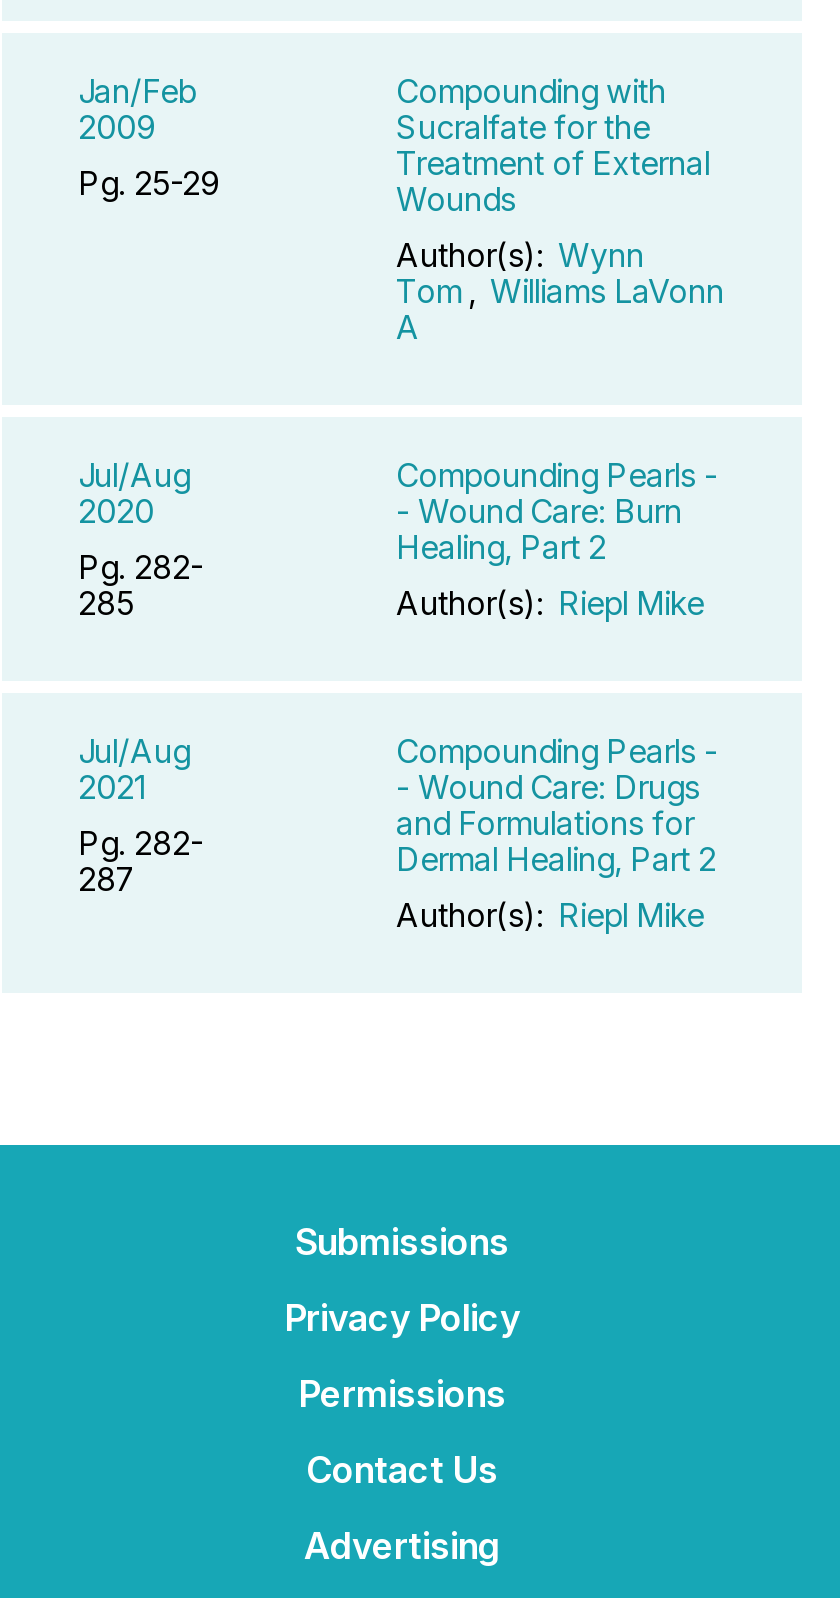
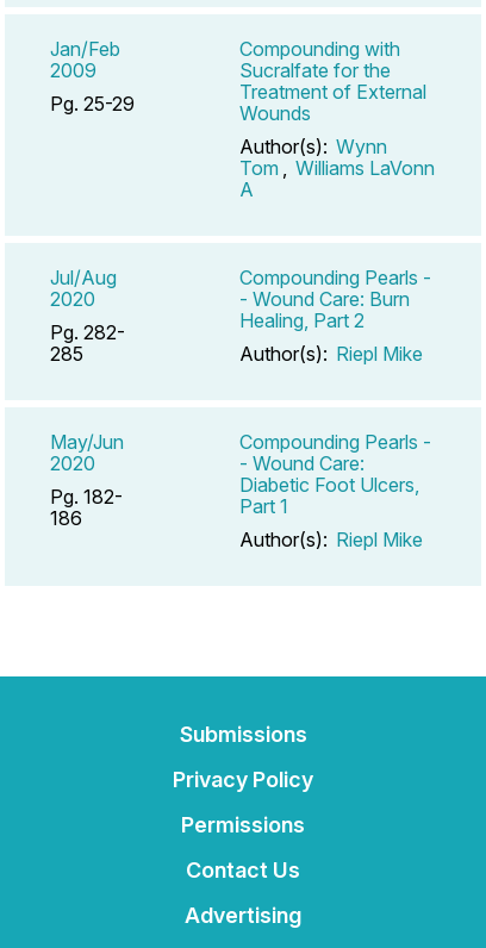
[78,731,204,899] Jul/Aug | 2021 | Pg. 282- | 287 -> [50,430,124,530] May/Jun | 2020 | Pg. 182- | 186
[396,767,716,879] - Wound Care: Drugs | and Formulations for | Dermal Healing, Part 2 -> [239,451,419,518] - Wound Care: | Diabetic Foot Ulcers, | Part 1

